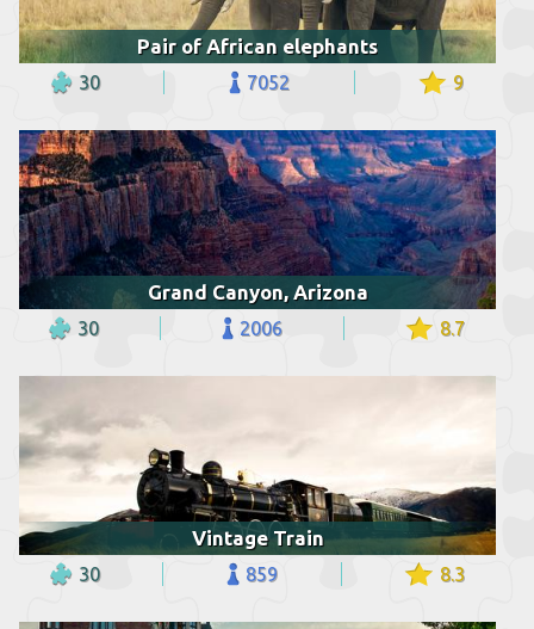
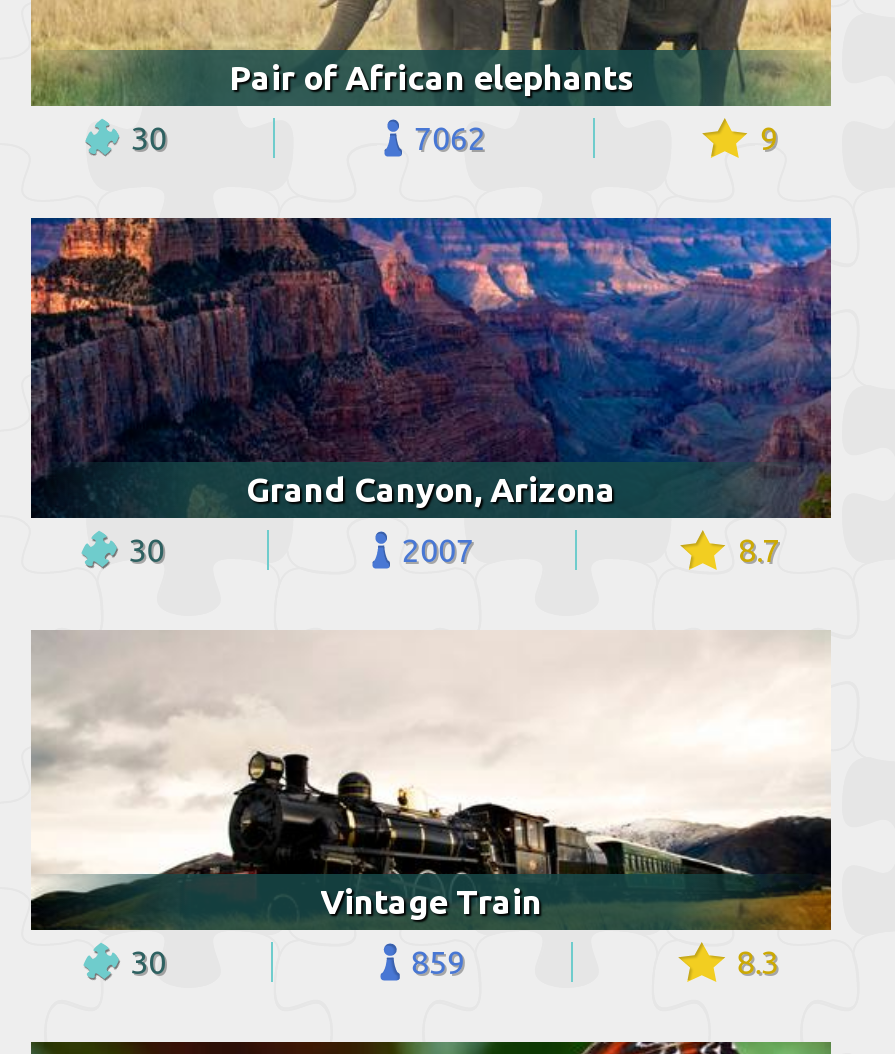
[247,72,290,93] 7052 -> [414,120,486,156] 7062
[240,317,283,339] 2006 -> [402,532,474,568] 2007

